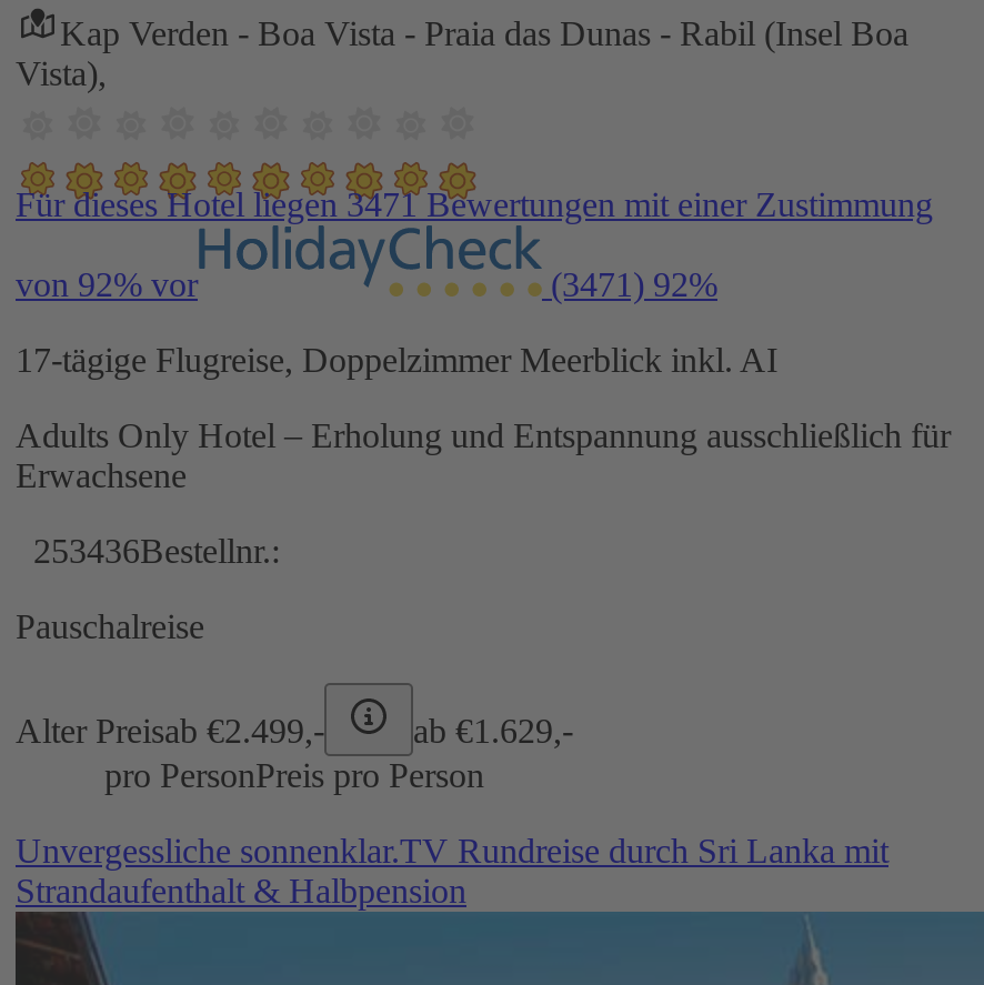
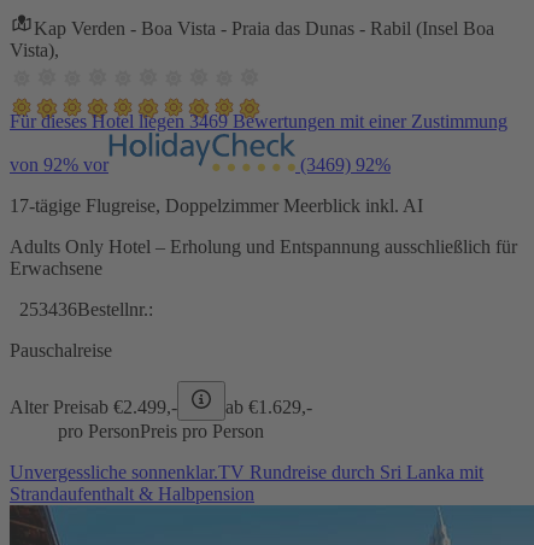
[16,184,933,222] Für dieses Hotel liegen 3471 Bewertungen mit einer Zustimmung -> [10,110,507,131] Für dieses Hotel liegen 3469 Bewertungen mit einer Zustimmung
[542,264,717,302] (3471) 92% -> [295,154,391,174] (3469) 92%

